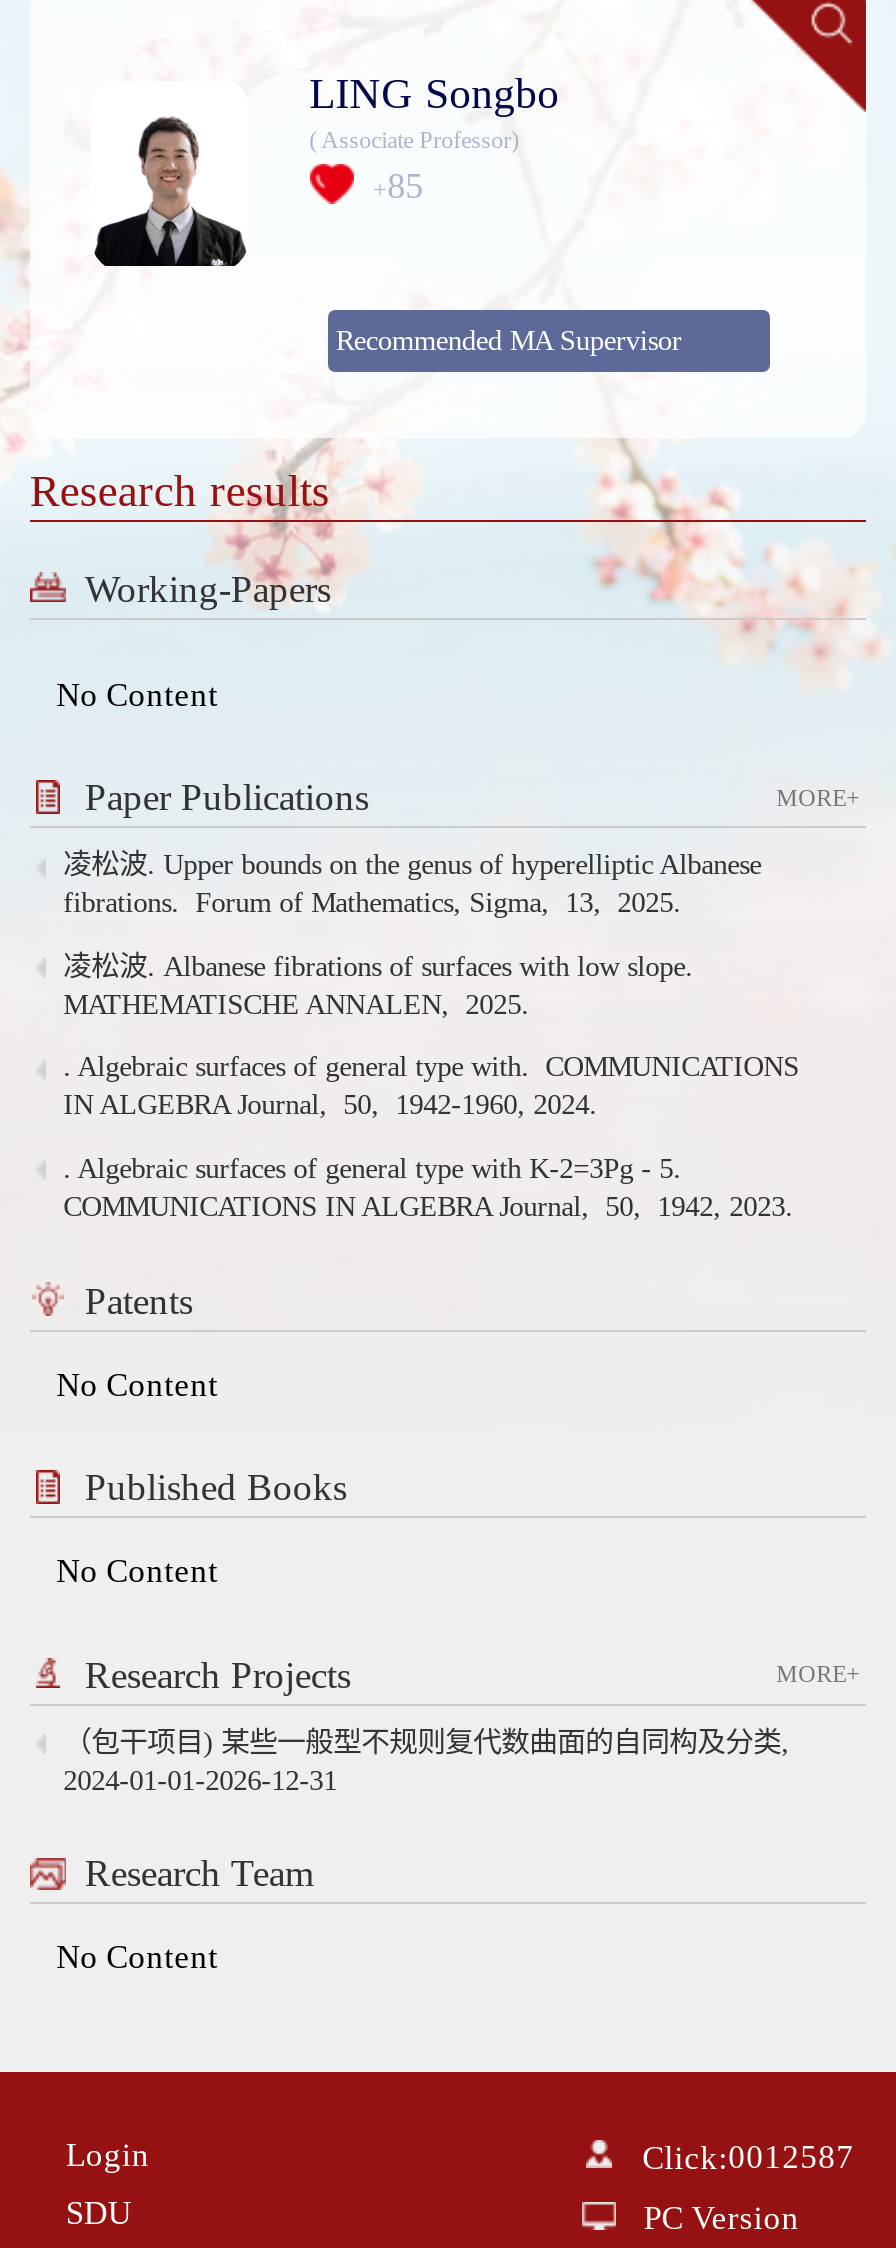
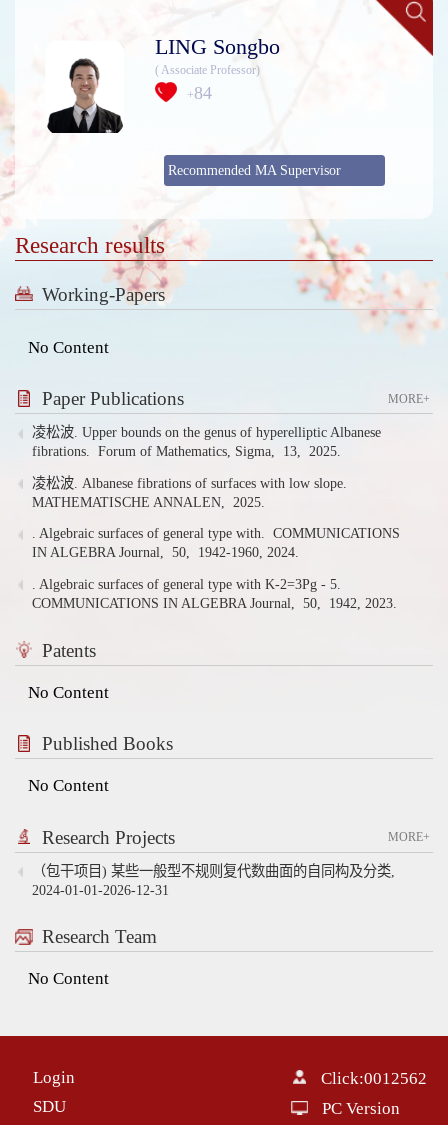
[373,166,423,206] +85 -> [187,83,212,103] +84
[642,2138,854,2176] Click:0012587 -> [321,1069,427,1088] Click:0012562

